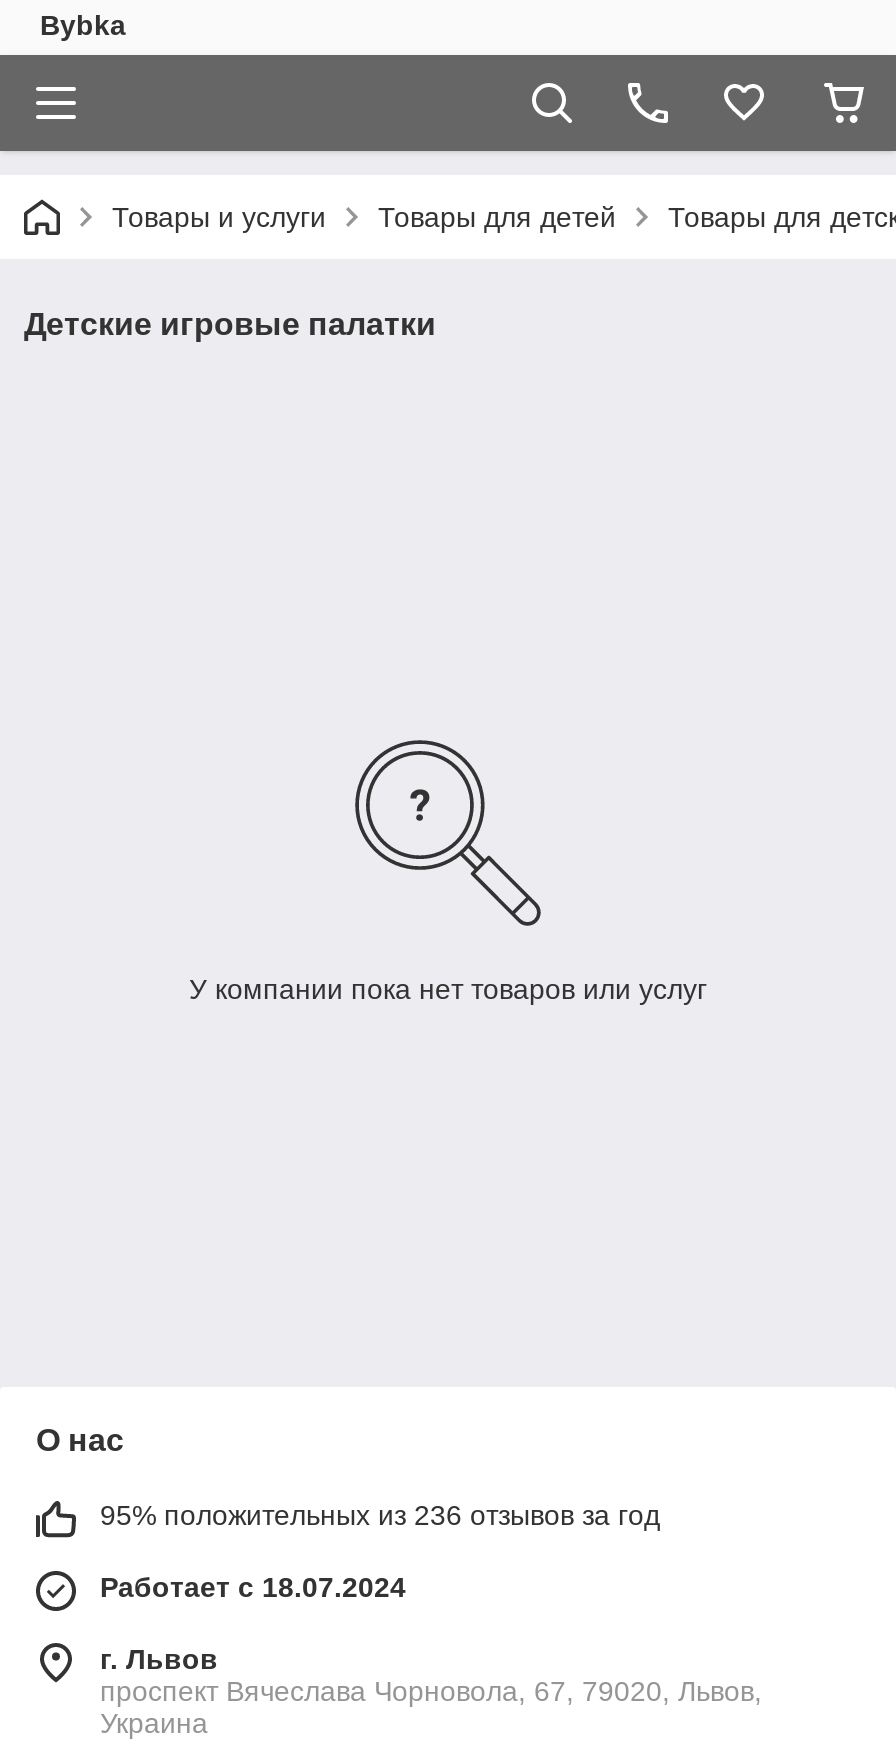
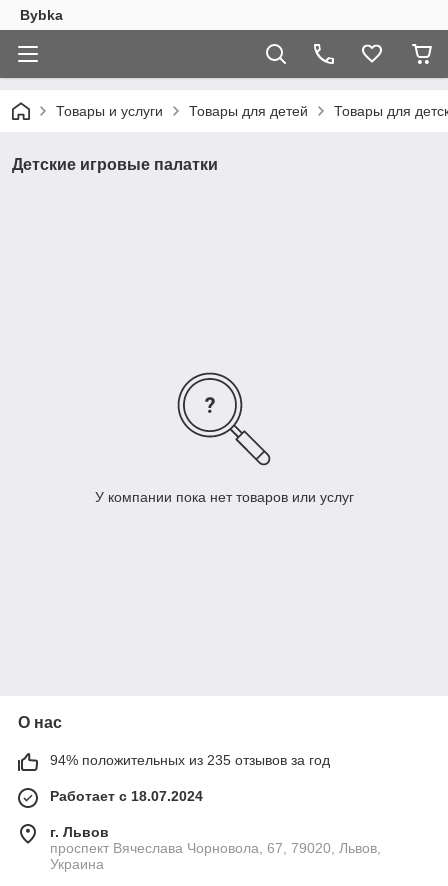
[100,1500,660,1532] 95% положительных из 236 отзывов за год -> [50,752,330,768] 94% положительных из 235 отзывов за год

